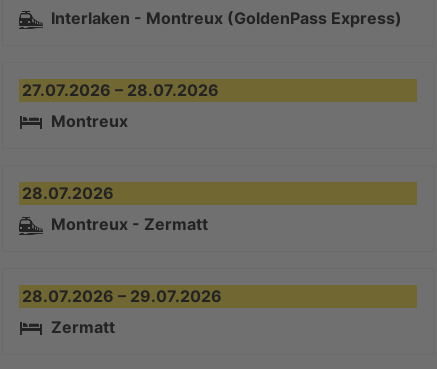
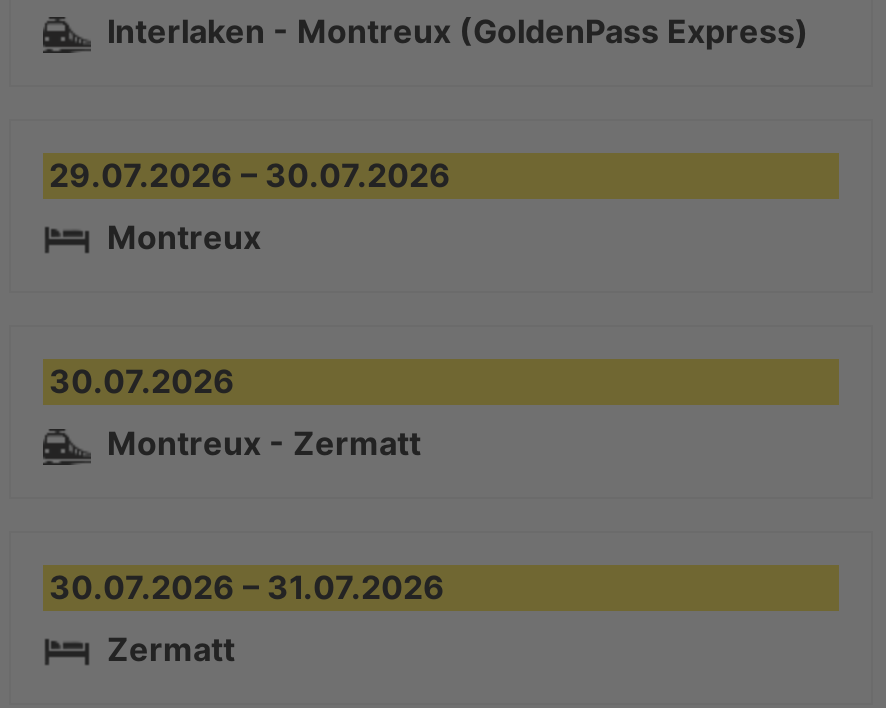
[22,80,219,100] 27.07.2026 – 28.07.2026 -> [49,155,451,195] 29.07.2026 – 30.07.2026
[22,183,114,203] 28.07.2026 -> [49,361,235,401] 30.07.2026
[22,286,222,306] 28.07.2026 – 29.07.2026 -> [49,567,445,607] 30.07.2026 – 31.07.2026

